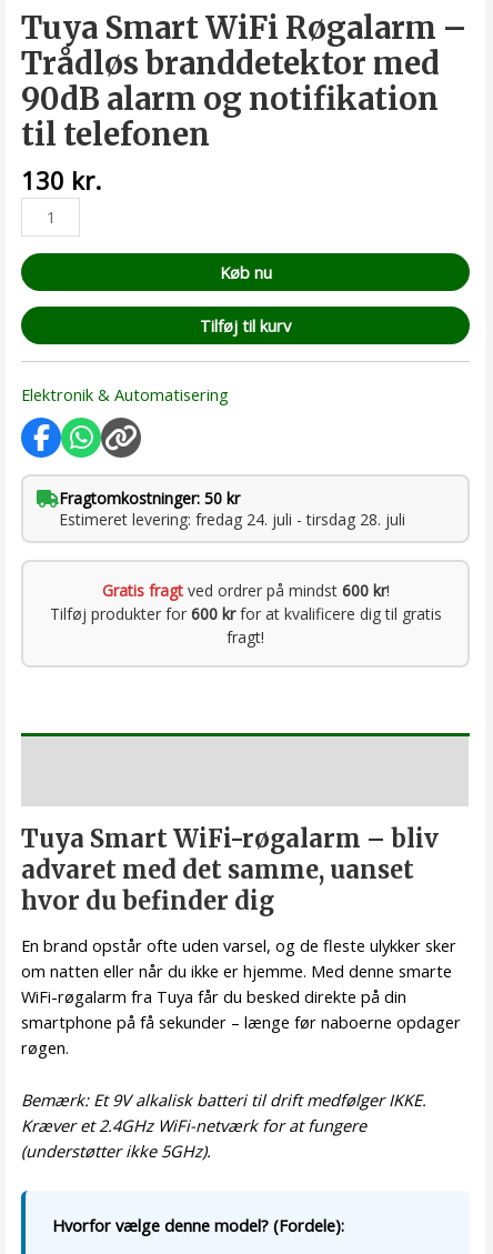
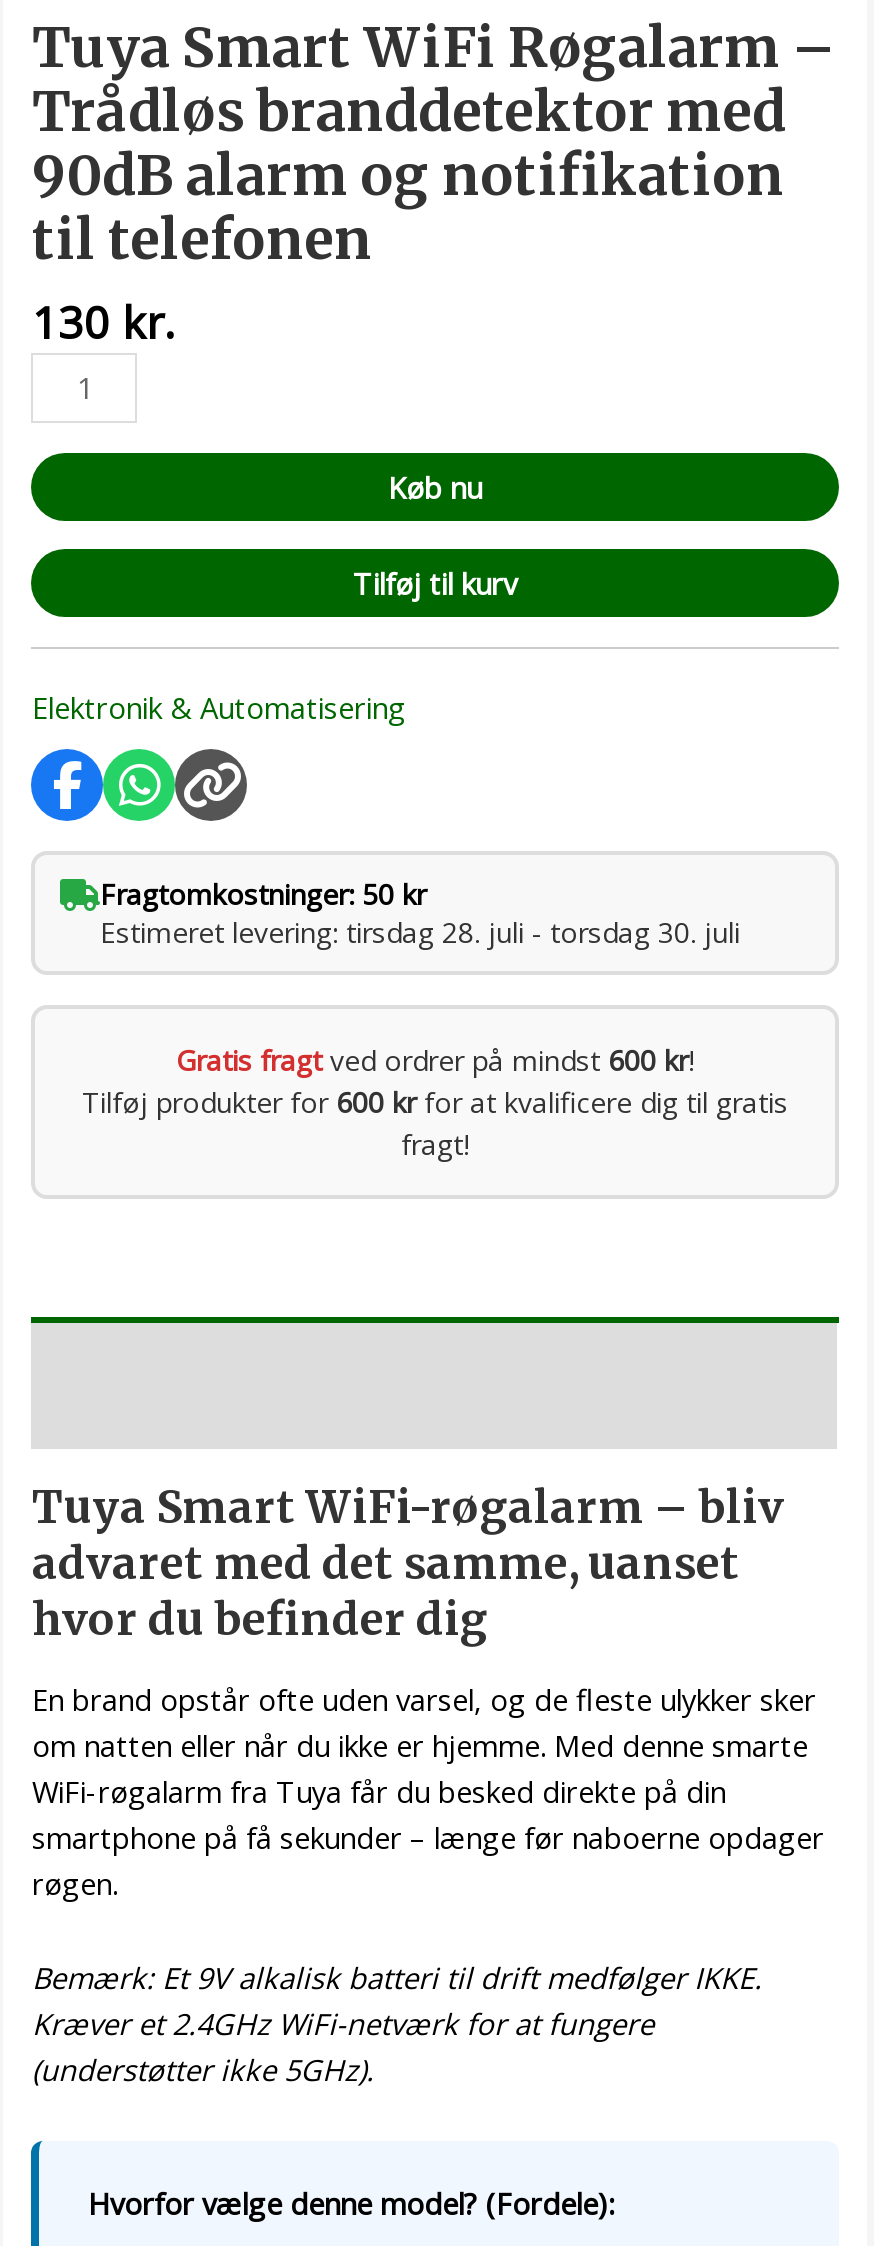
[59,509,406,530] Estimeret levering: fredag 24. juli - tirsdag 28. juli -> [100,914,740,952] Estimeret levering: tirsdag 28. juli - torsdag 30. juli

